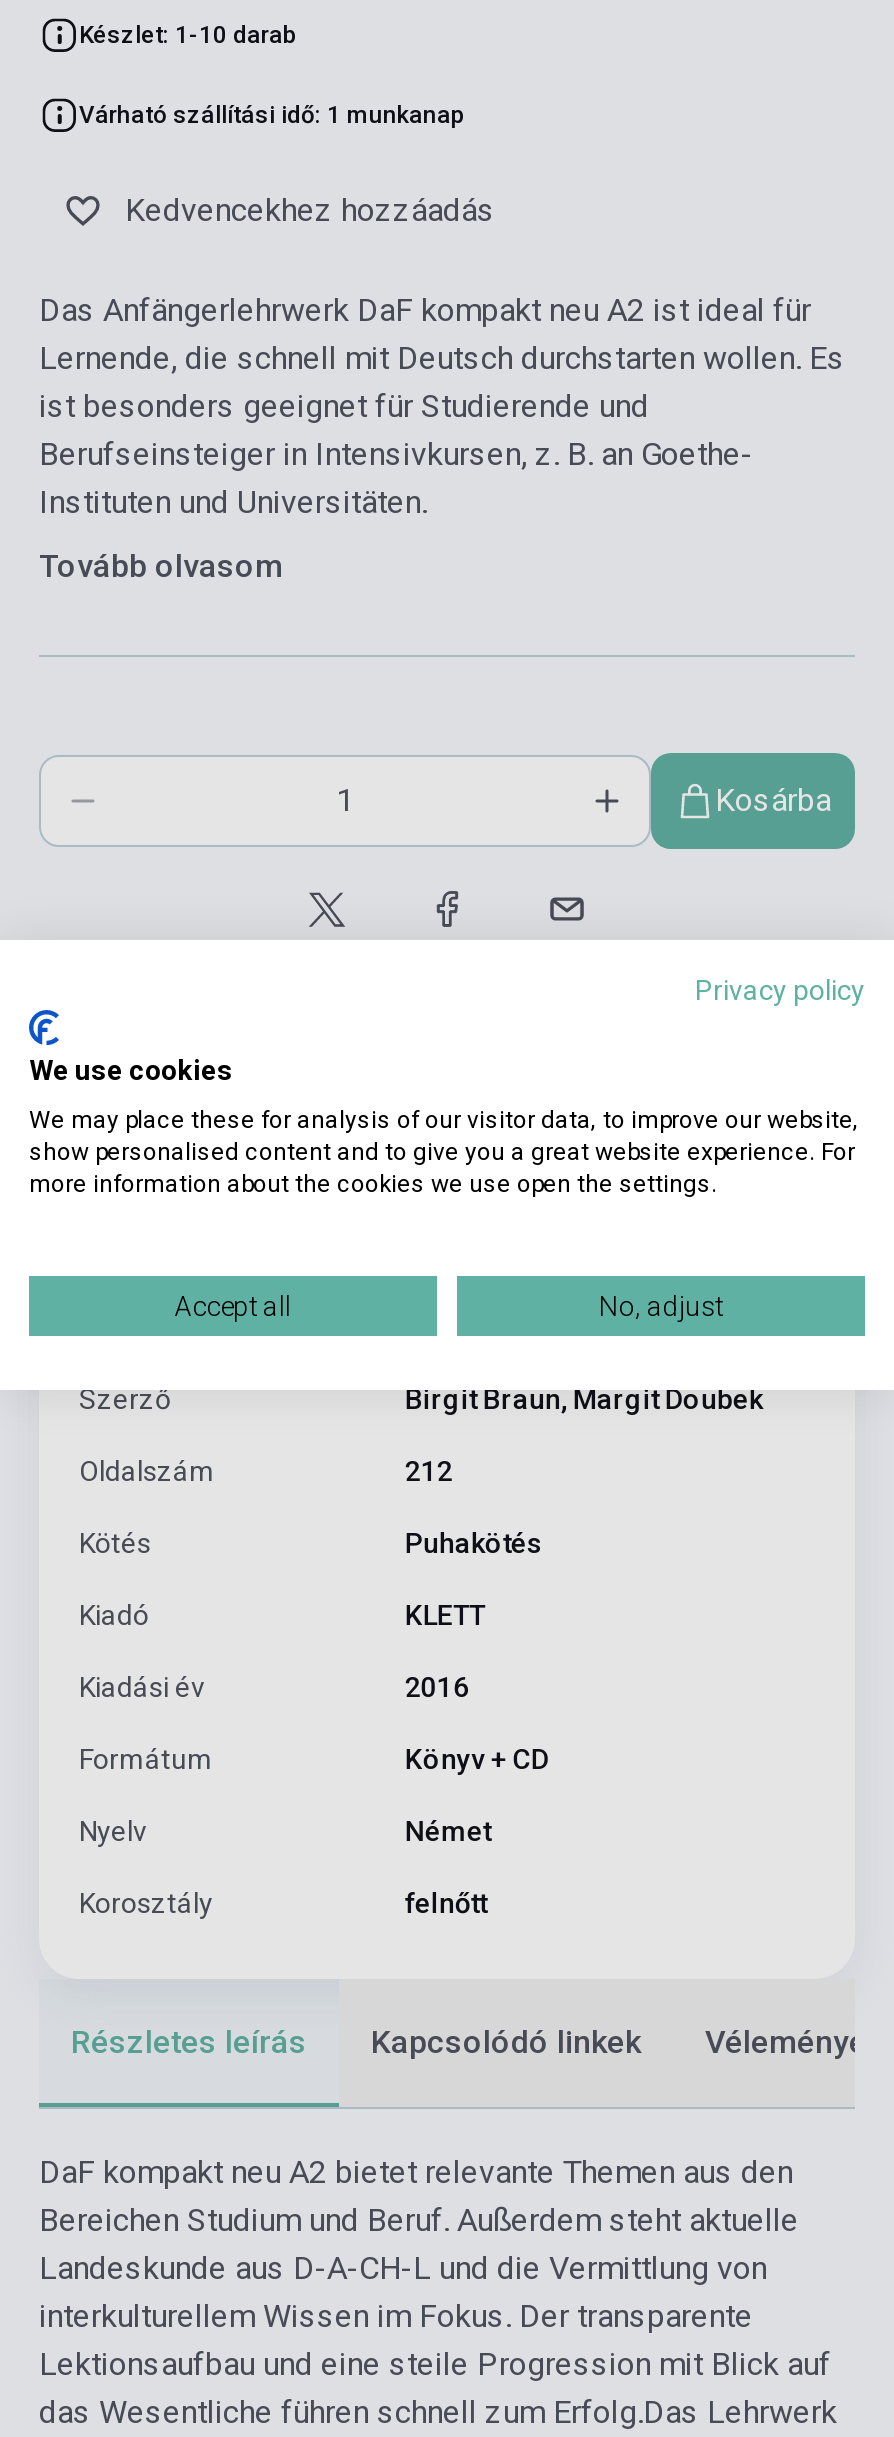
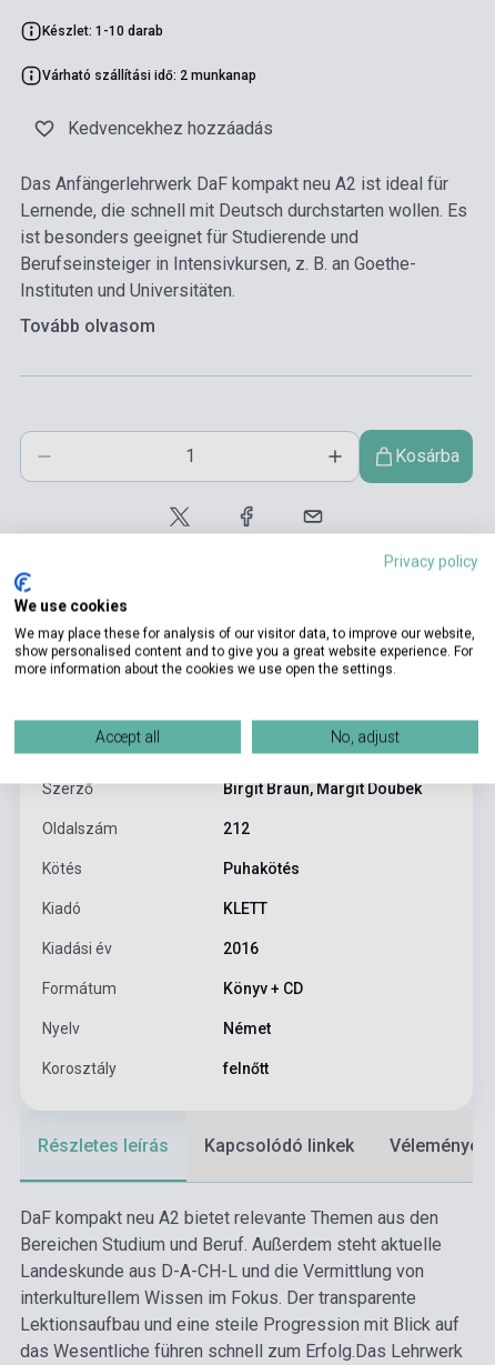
[79,100,465,128] Várható szállítási idő: 1 munkanap -> [42,67,256,83] Várható szállítási idő: 2 munkanap

